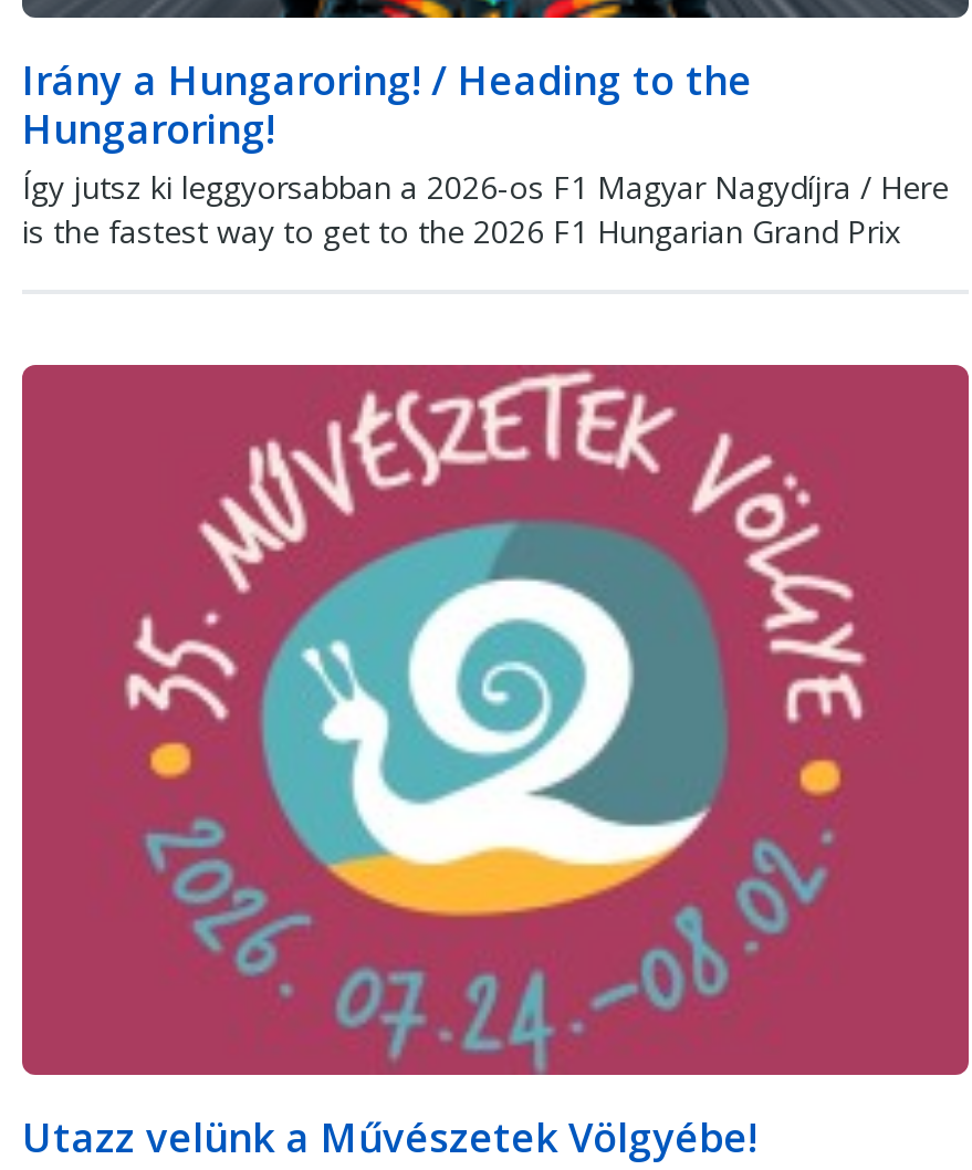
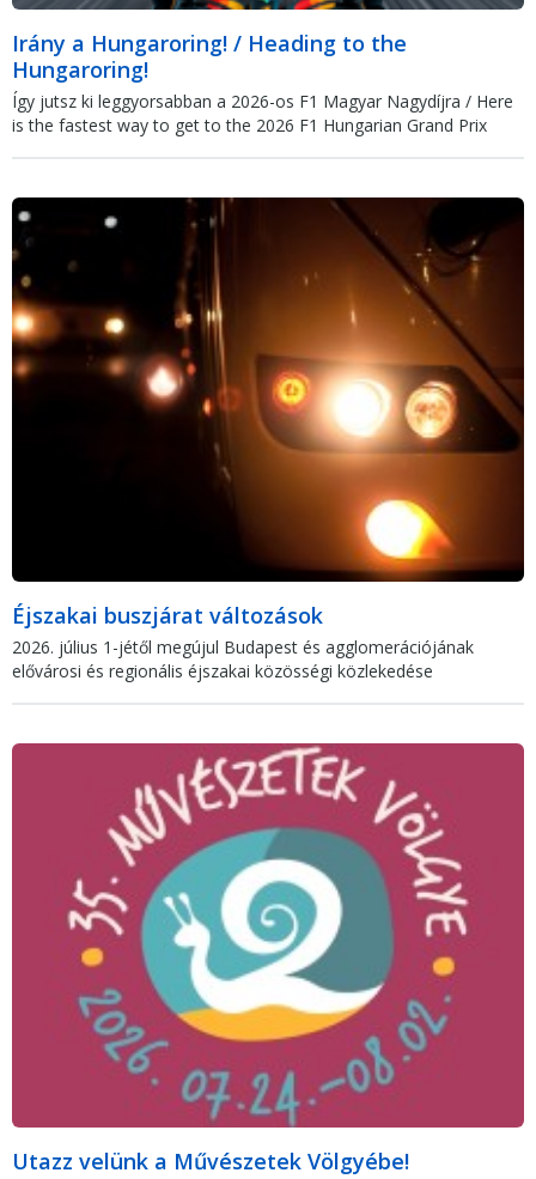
none -> [11,196,525,682] [image] | Éjszakai buszjárat változások | 2026. július 1-jétől megújul Budapest és agglomerációjának | elővárosi és regionális éjszakai közösségi közlekedése

